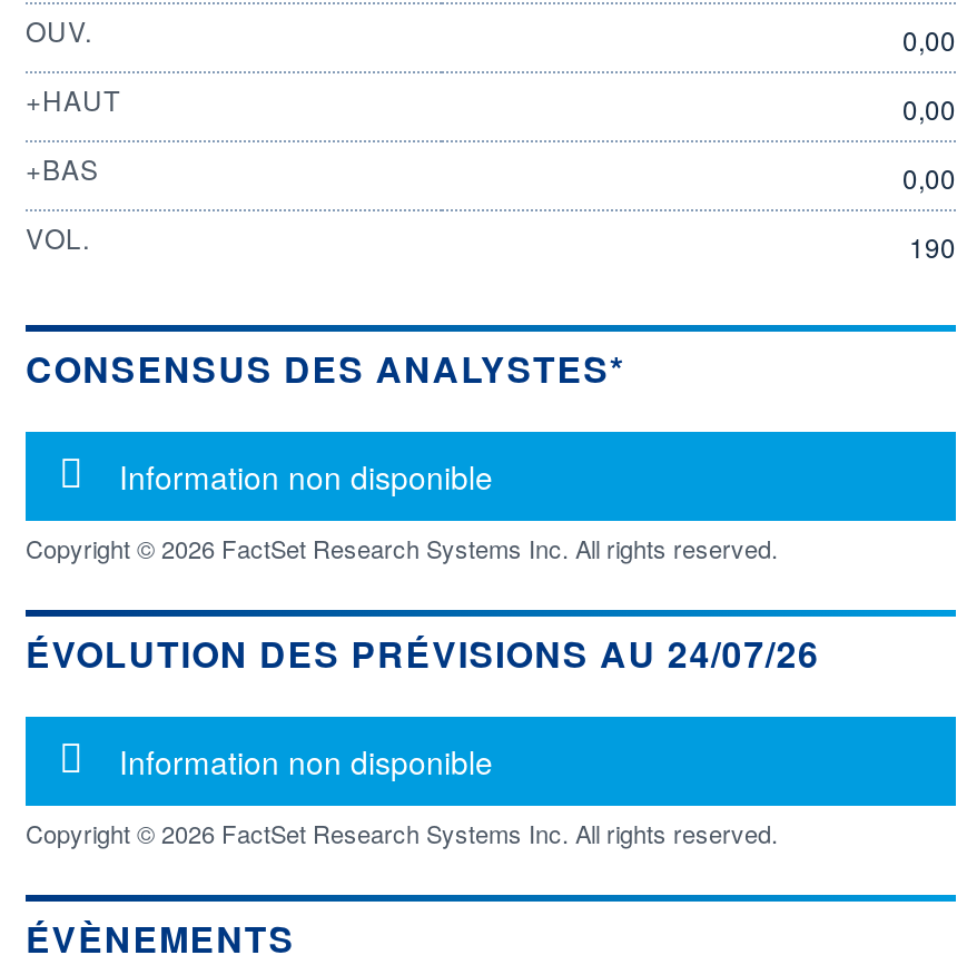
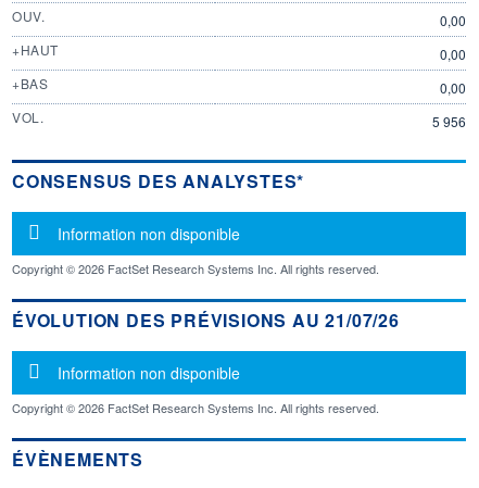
[909,227,956,265] 190 -> [432,112,466,130] 5 956
[26,628,820,679] ÉVOLUTION DES PRÉVISIONS AU 24/07/26 -> [12,308,399,333] ÉVOLUTION DES PRÉVISIONS AU 21/07/26

